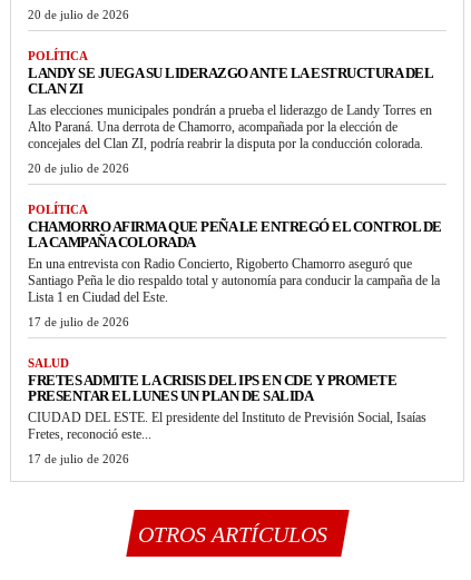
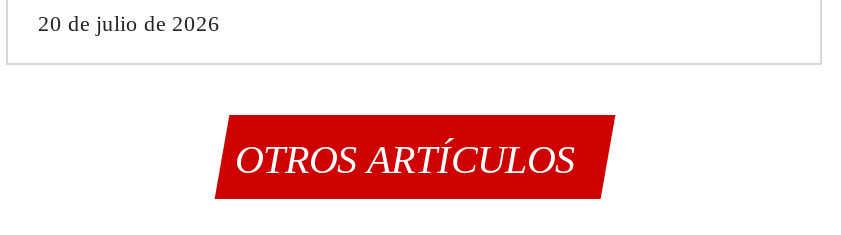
[28,49,441,465] POLÍTICA | LANDY SE JUEGA SU LIDERAZGO ANTE LA ESTRUCTURA DEL | CLAN ZI | Las elecciones municipales pondrán a prueba el liderazgo de Landy Torres en | Alto Paraná. Una derrota de Chamorro, acompañada por la elección de | concejales del Clan ZI, podría reabrir la disputa por la conducción colorada. | 20 de julio de 2026 | POLÍTICA | CHAMORRO AFIRMA QUE PEÑA LE ENTREGÓ EL CONTROL DE | LA CAMPAÑA COLORADA | En una entrevista con Radio Concierto, Rigoberto Chamorro aseguró que | Santiago Peña le dio respaldo total y autonomía para conducir la campaña de la | Lista 1 en Ciudad del Este. | 17 de julio de 2026 | SALUD | FRETES ADMITE LA CRISIS DEL IPS EN CDE Y PROMETE | PRESENTAR EL LUNES UN PLAN DE SALIDA | CIUDAD DEL ESTE. El presidente del Instituto de Previsión Social, Isaías | Fretes, reconoció este... | 17 de julio de 2026 -> none

